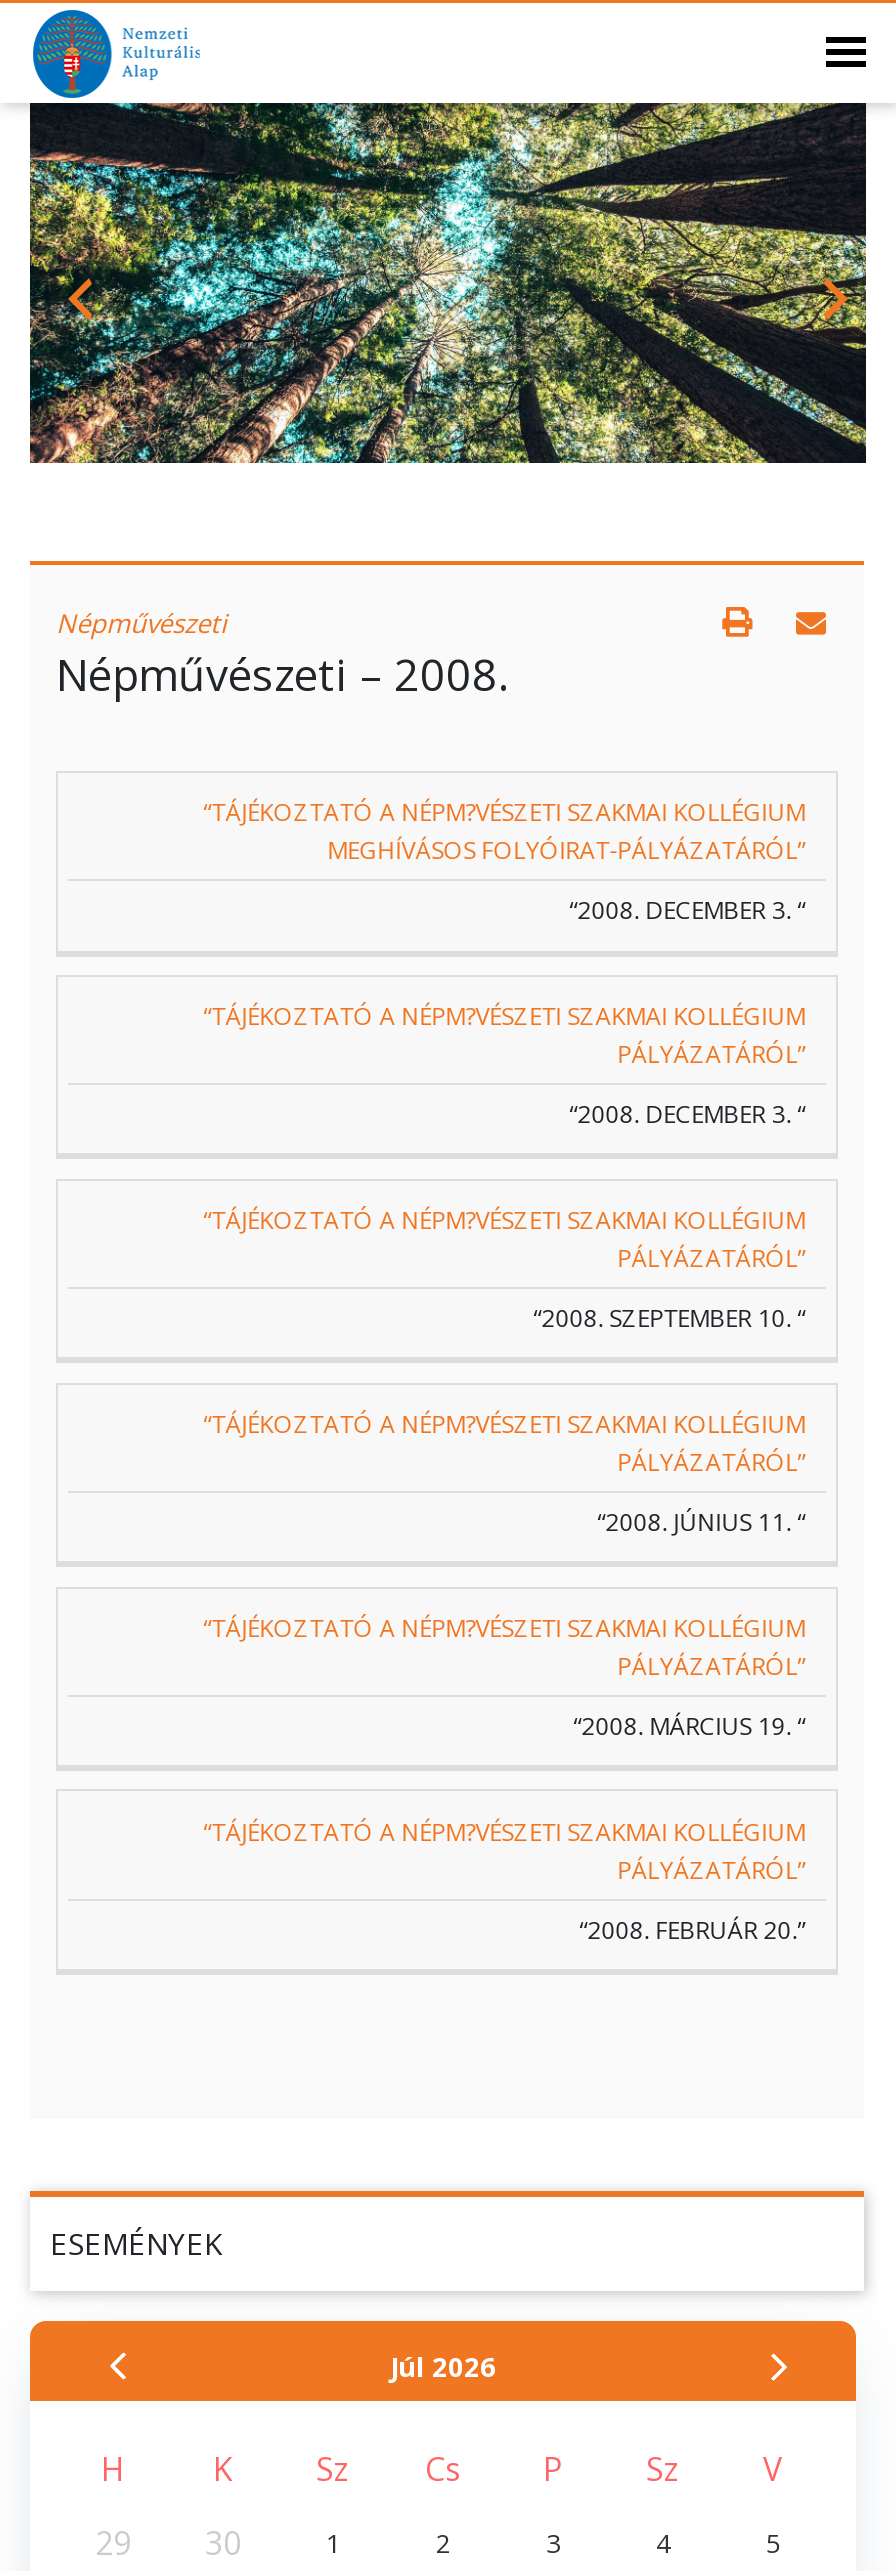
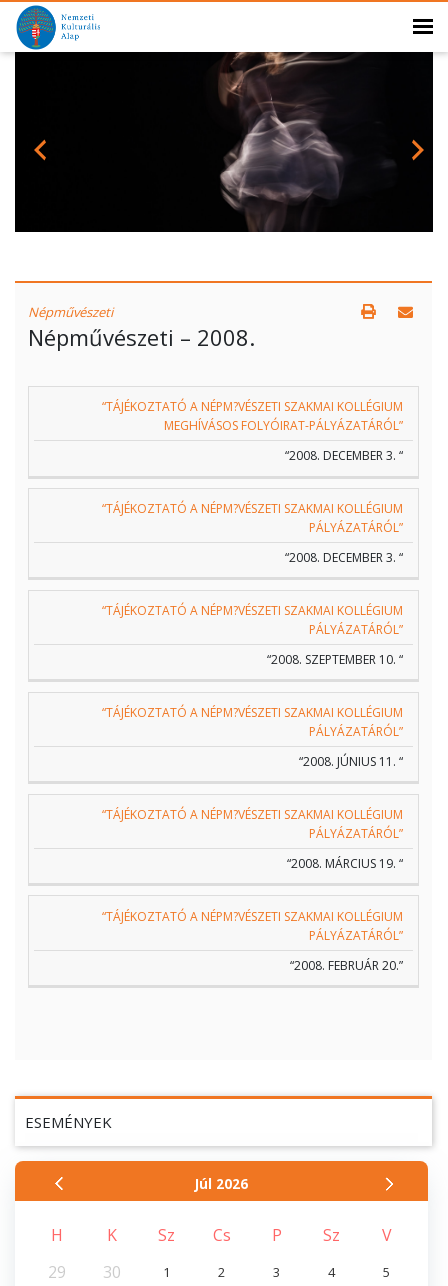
[28,101,868,465] [image] -> [14,51,434,233] [image]

